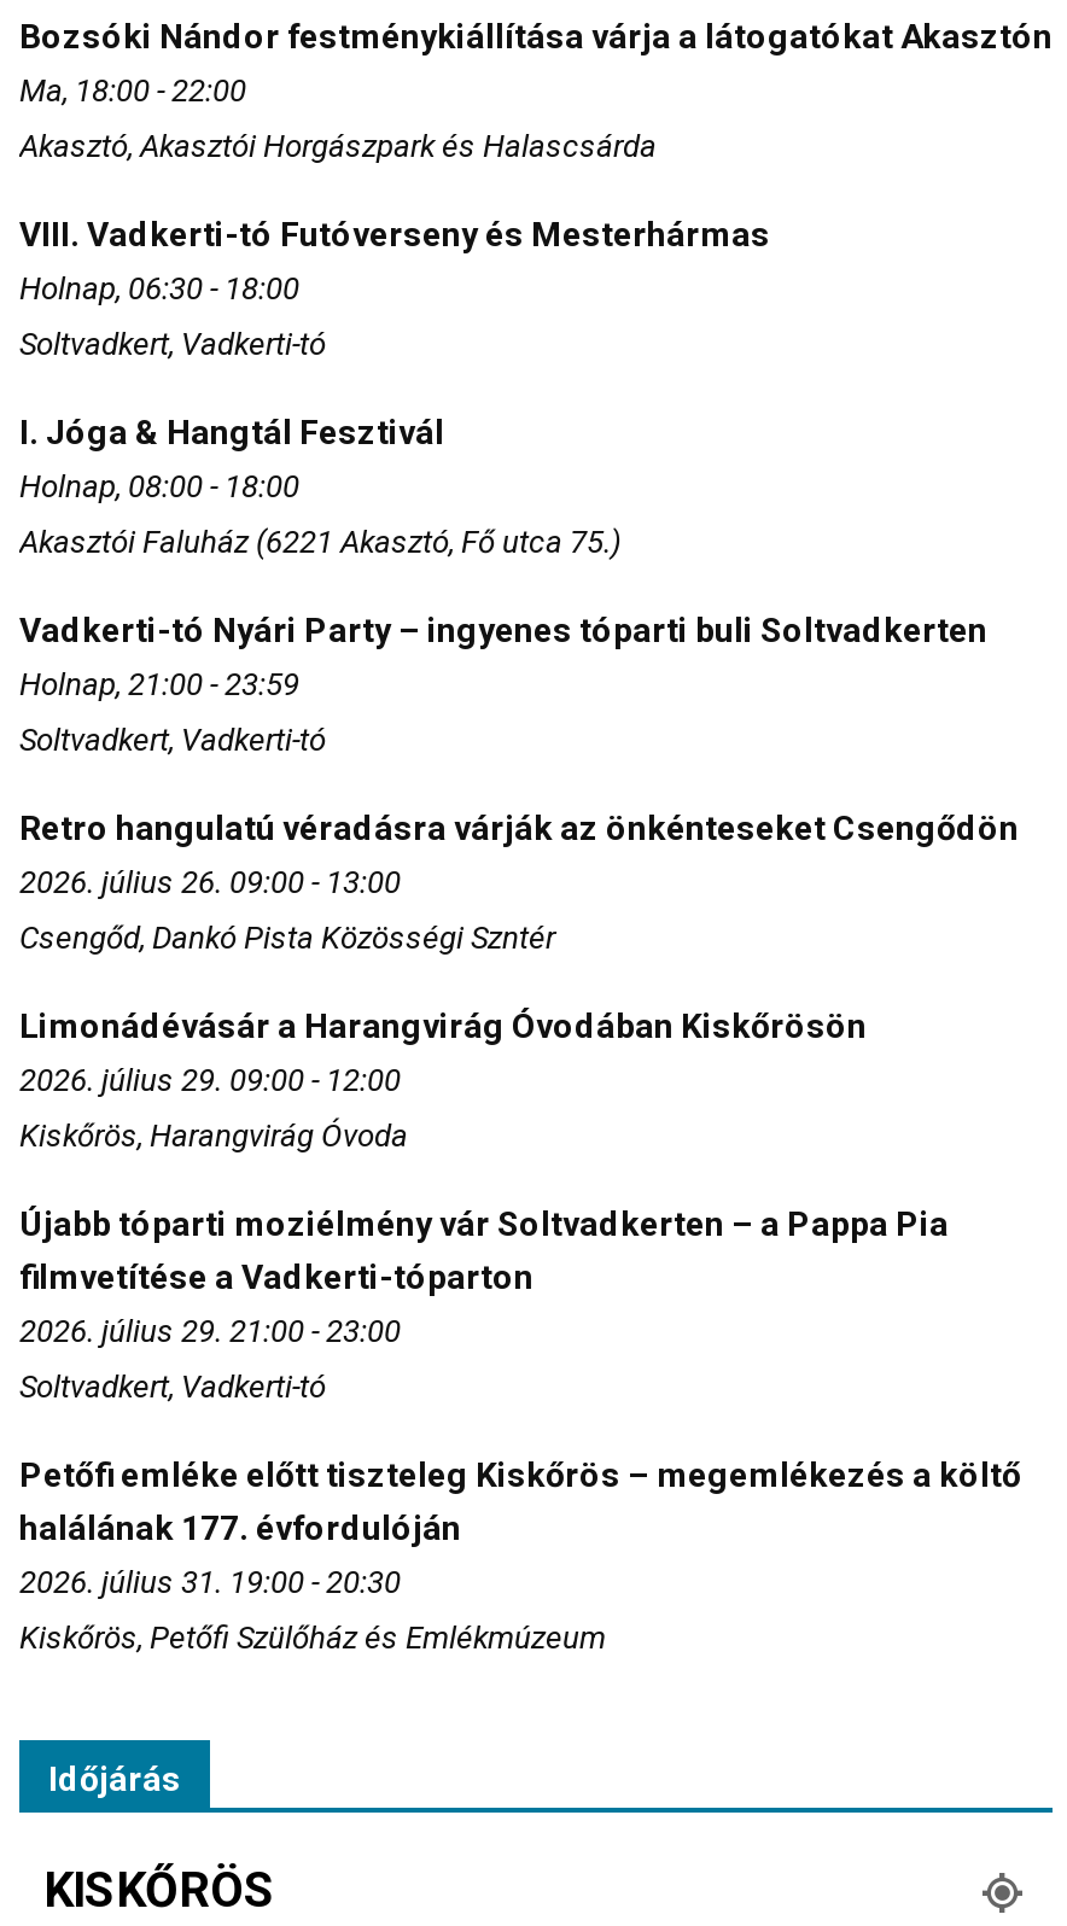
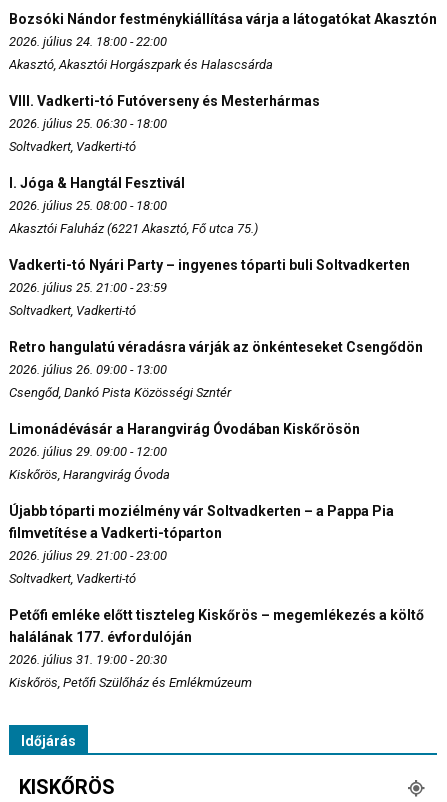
[19,72,246,109] Ma, 18:00 - 22:00 -> [9,34,167,49] 2026. július 24. 18:00 - 22:00
[19,270,299,307] Holnap, 06:30 - 18:00 -> [9,116,167,131] 2026. július 25. 06:30 - 18:00
[19,468,299,504] Holnap, 08:00 - 18:00 -> [9,198,167,213] 2026. július 25. 08:00 - 18:00
[19,666,299,702] Holnap, 21:00 - 23:59 -> [9,280,167,295] 2026. július 25. 21:00 - 23:59

